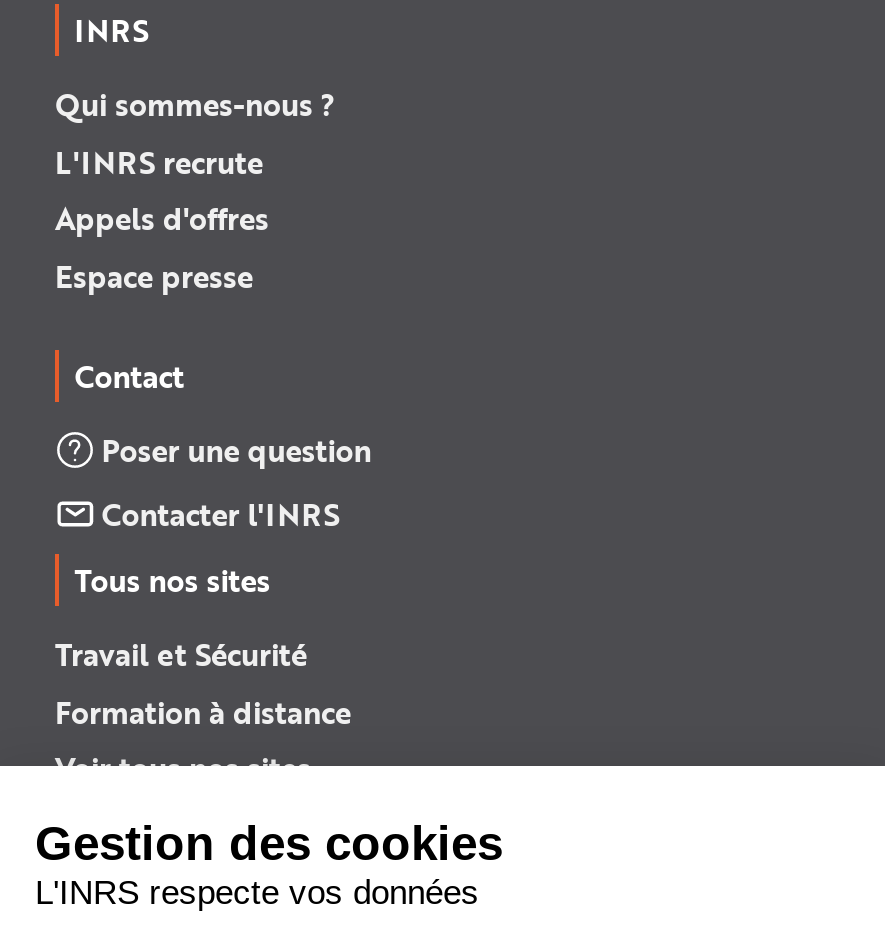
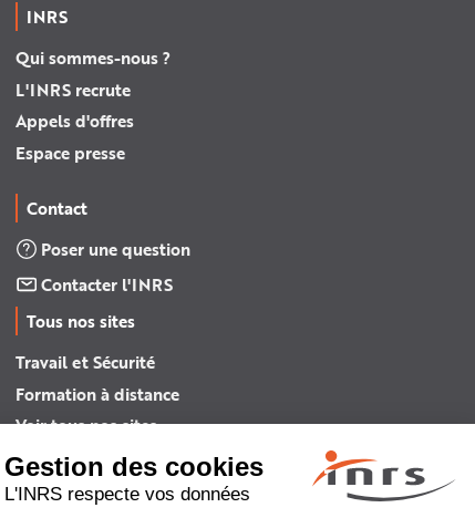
none -> [312,449,454,503] [image]

